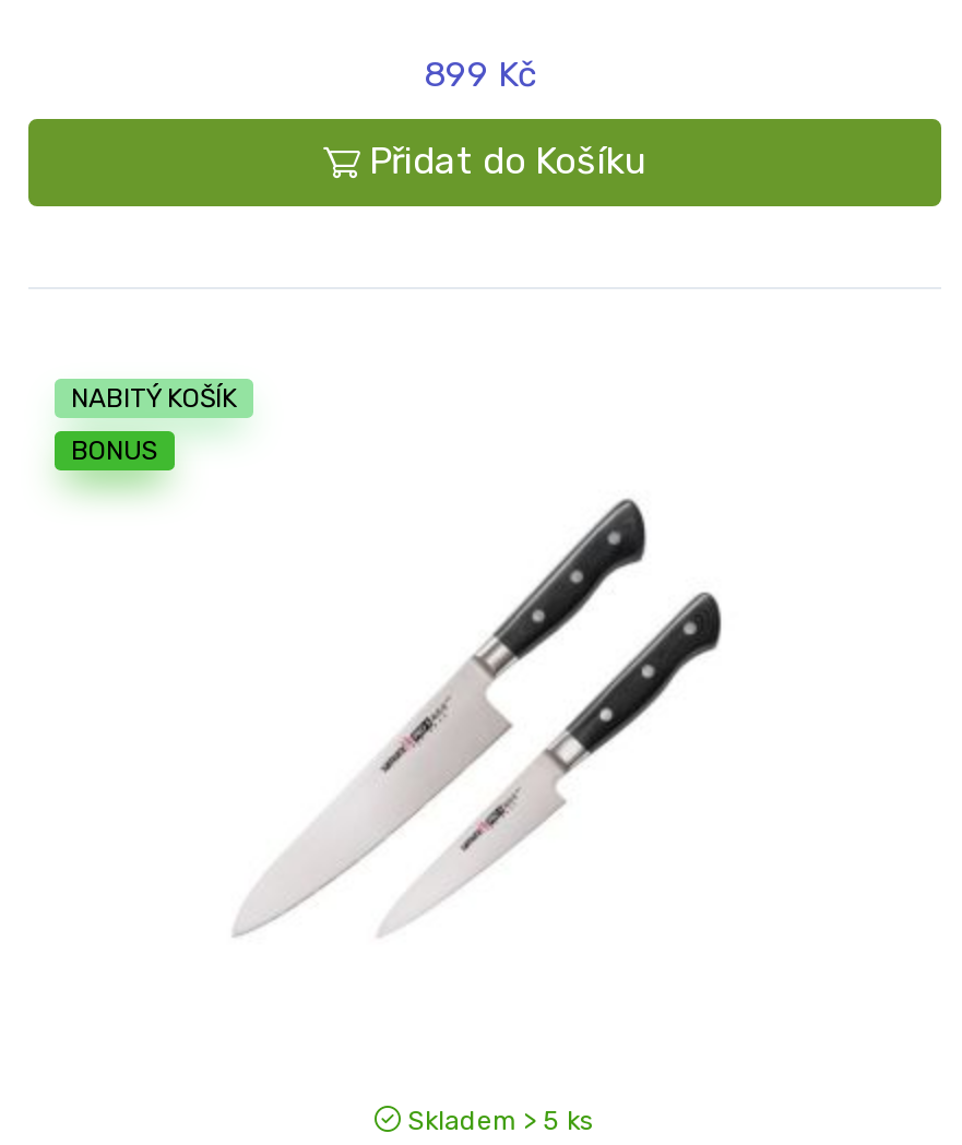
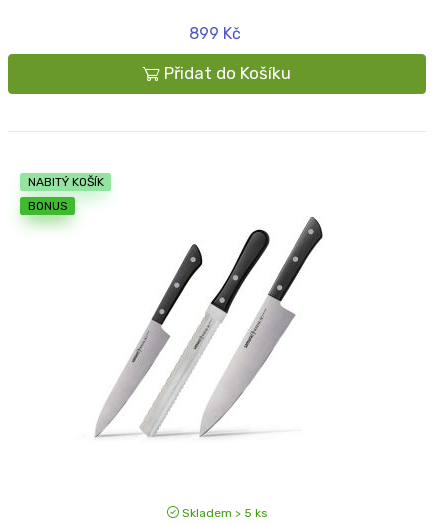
[221,475,723,955] [image] -> [94,216,325,438] [image]

